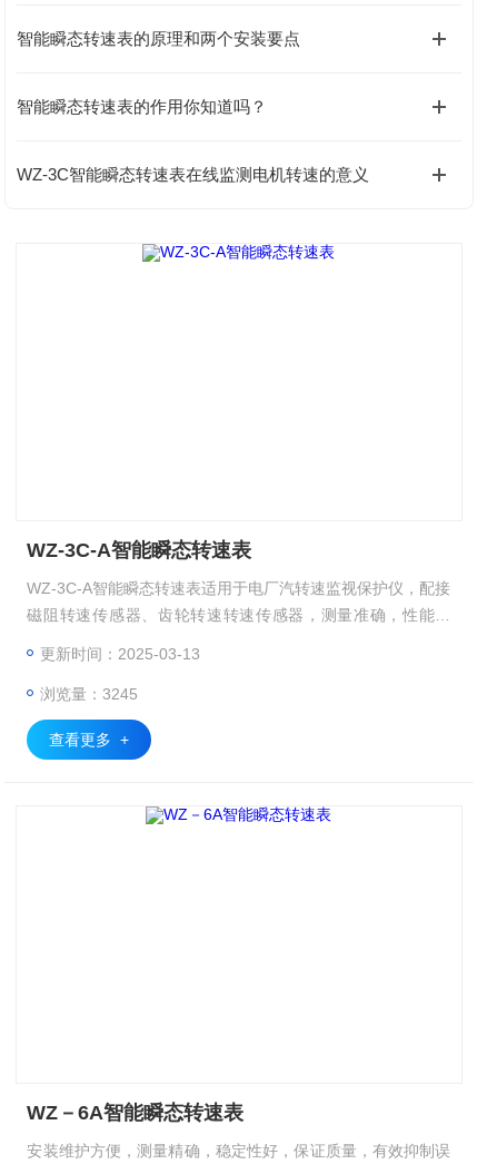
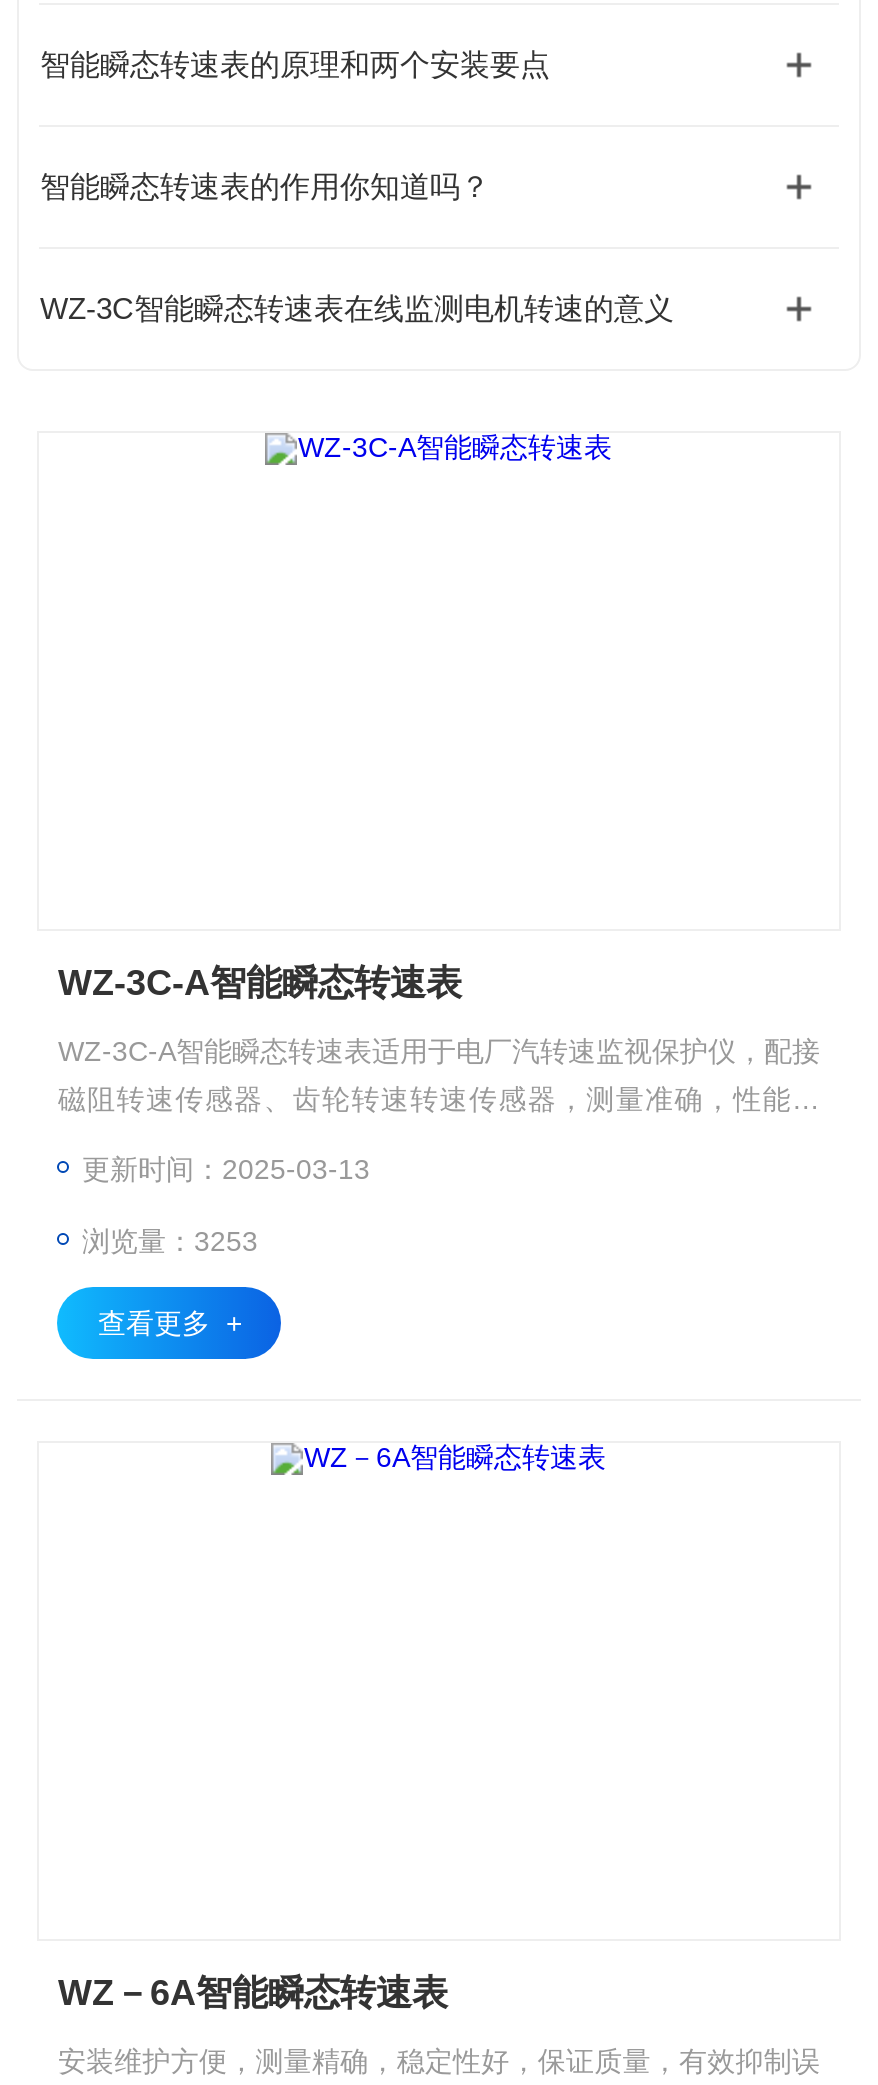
[40,685,138,703] 浏览量：3245 -> [82,1225,258,1257] 浏览量：3253

